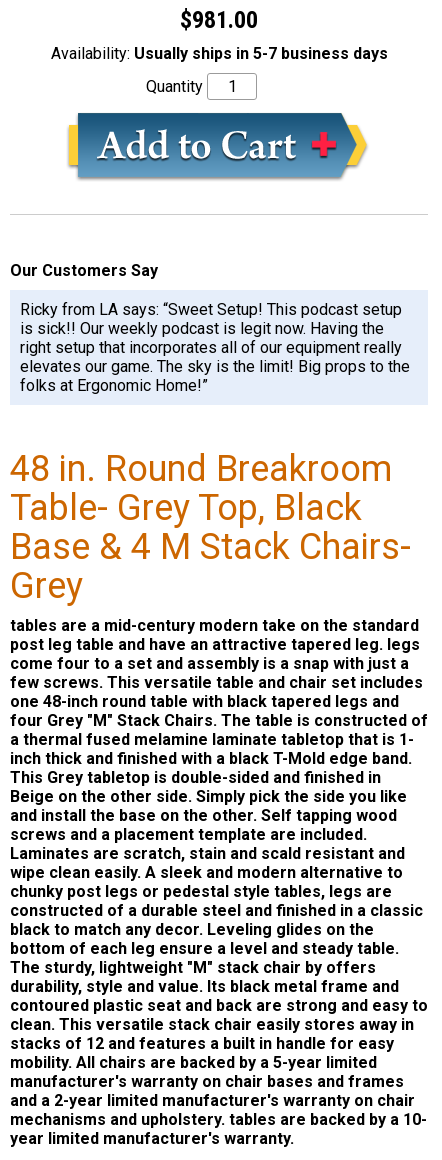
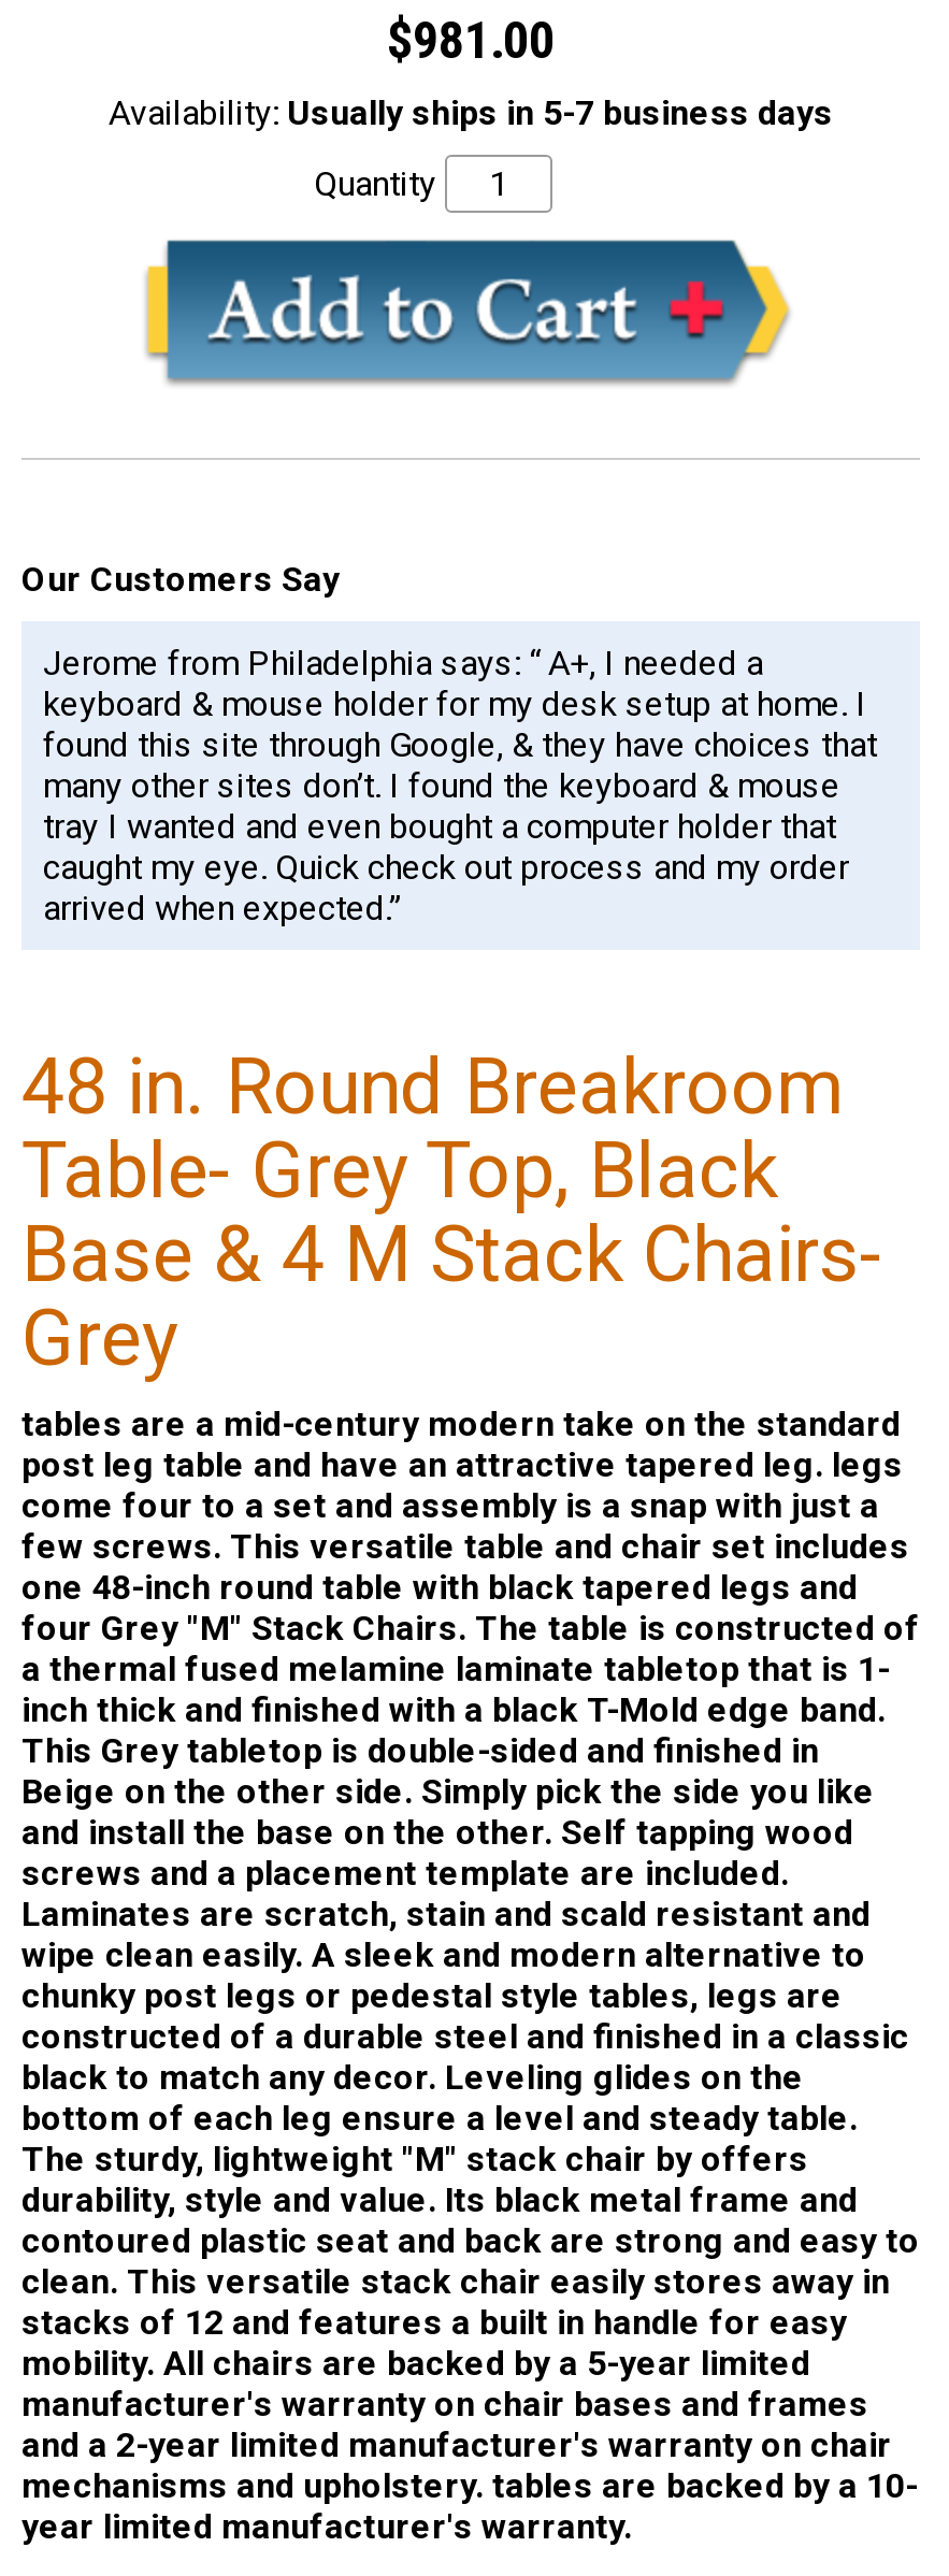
[20,300,410,395] Ricky from LA says: “Sweet Setup! This podcast setup | is sick!! Our weekly podcast is legit now. Having the | right setup that incorporates all of our equipment really | elevates our game. The sky is the limit! Big props to the | folks at Ergonomic Home!” -> [43,644,877,929] Jerome from Philadelphia says: “ A+, I needed a | keyboard & mouse holder for my desk setup at home. I | found this site through Google, & they have choices that | many other sites don’t. I found the keyboard & mouse | tray I wanted and even bought a computer holder that | caught my eye. Quick check out process and my order | arrived when expected.”

